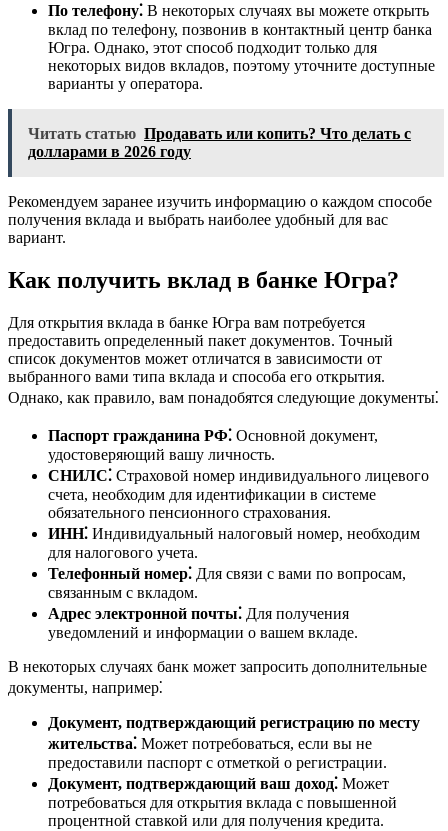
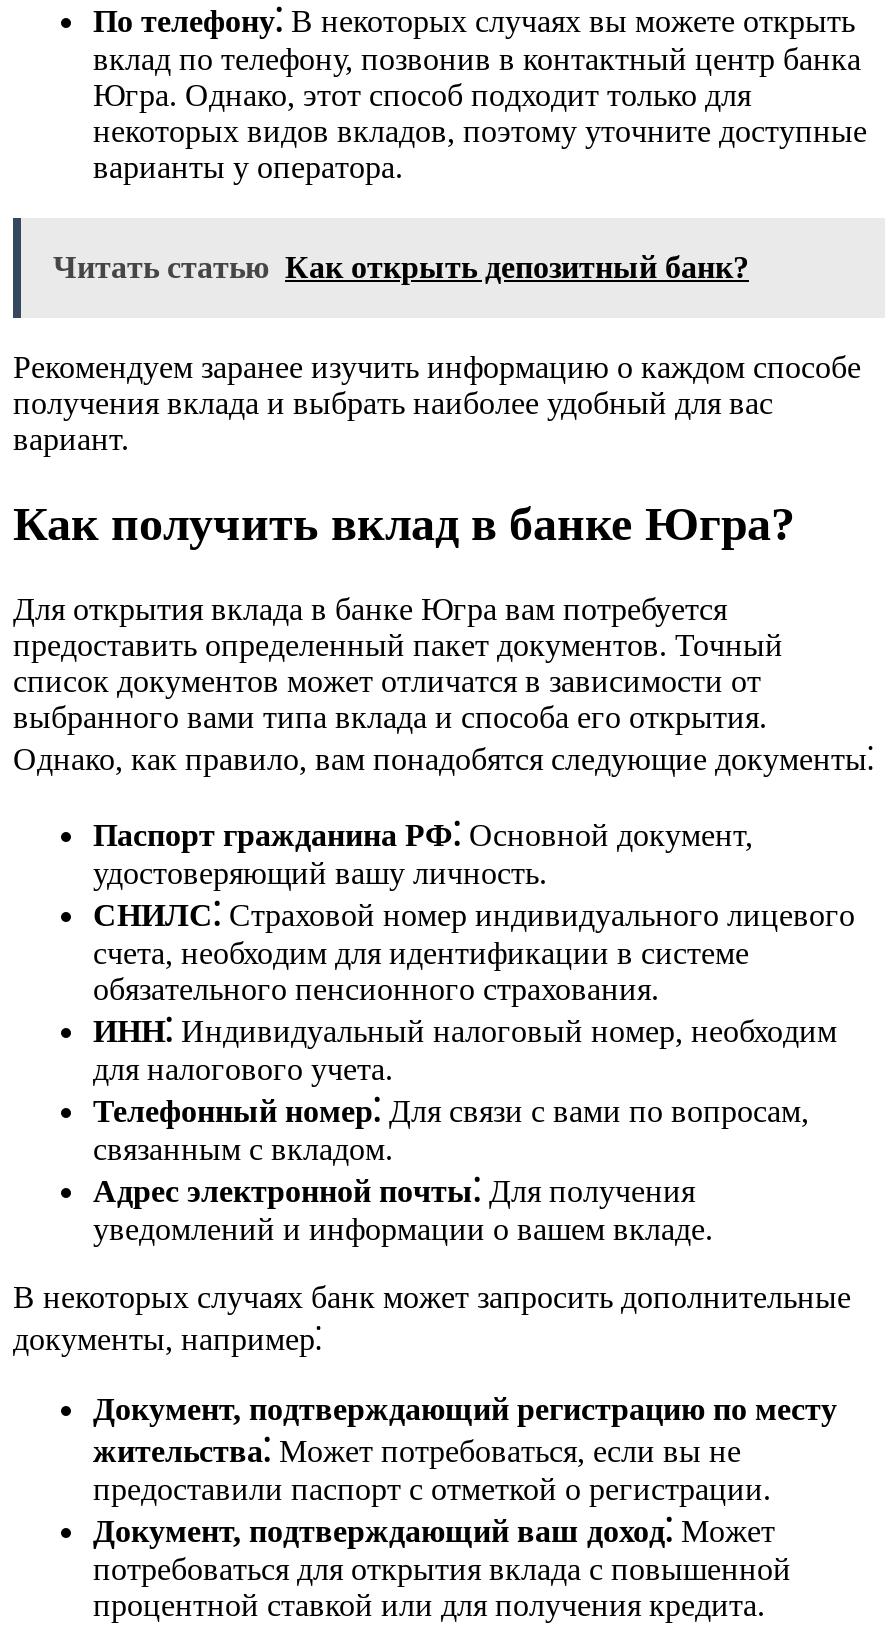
[28,125,411,160] Читать статью Продавать или копить? Что делать с | долларами в 2026 году -> [53,250,749,284] Читать статью Как открыть депозитный банк?

